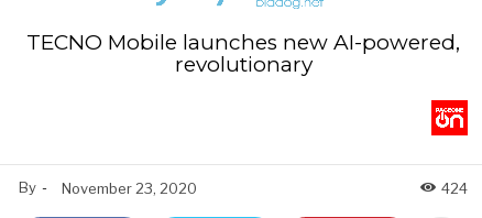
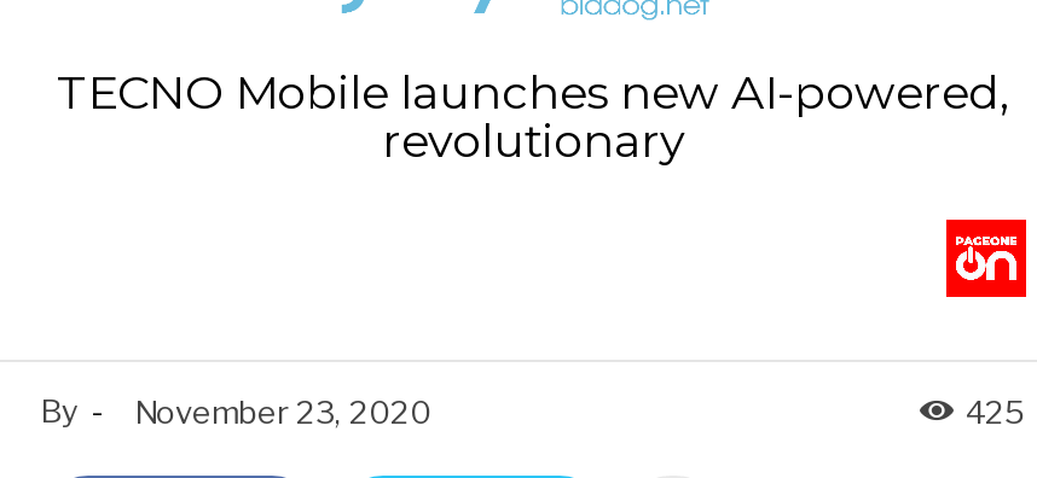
[441,179,468,197] 424 -> [966,393,1026,431] 425

